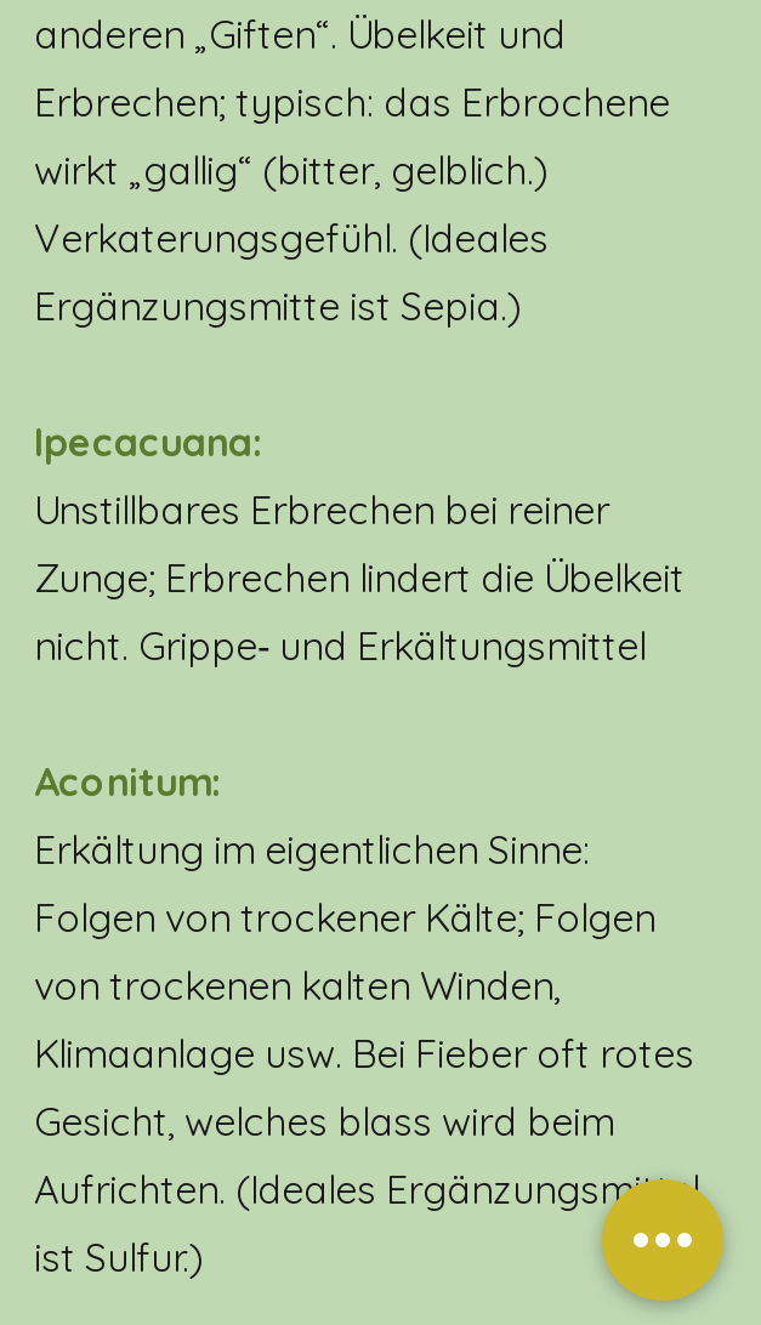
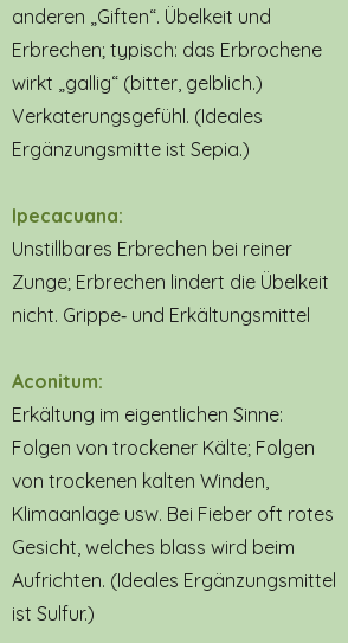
[595,1196,731,1313] [image] -> none

